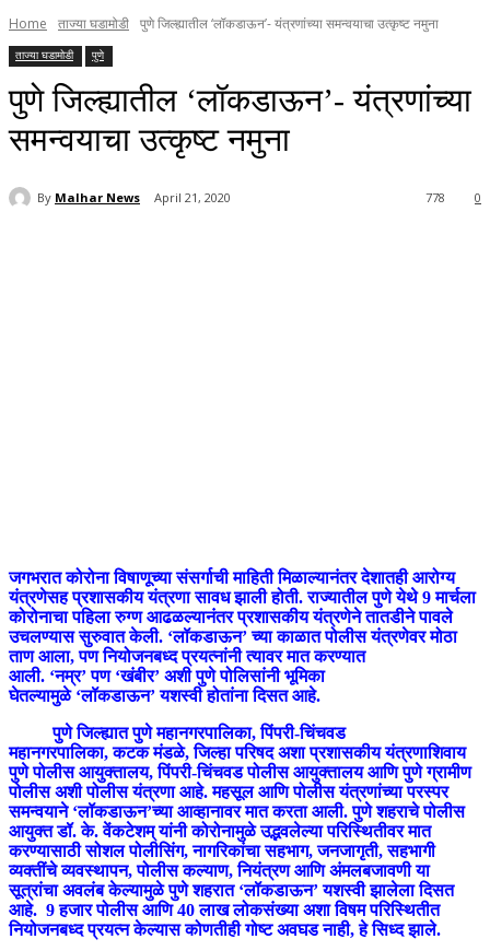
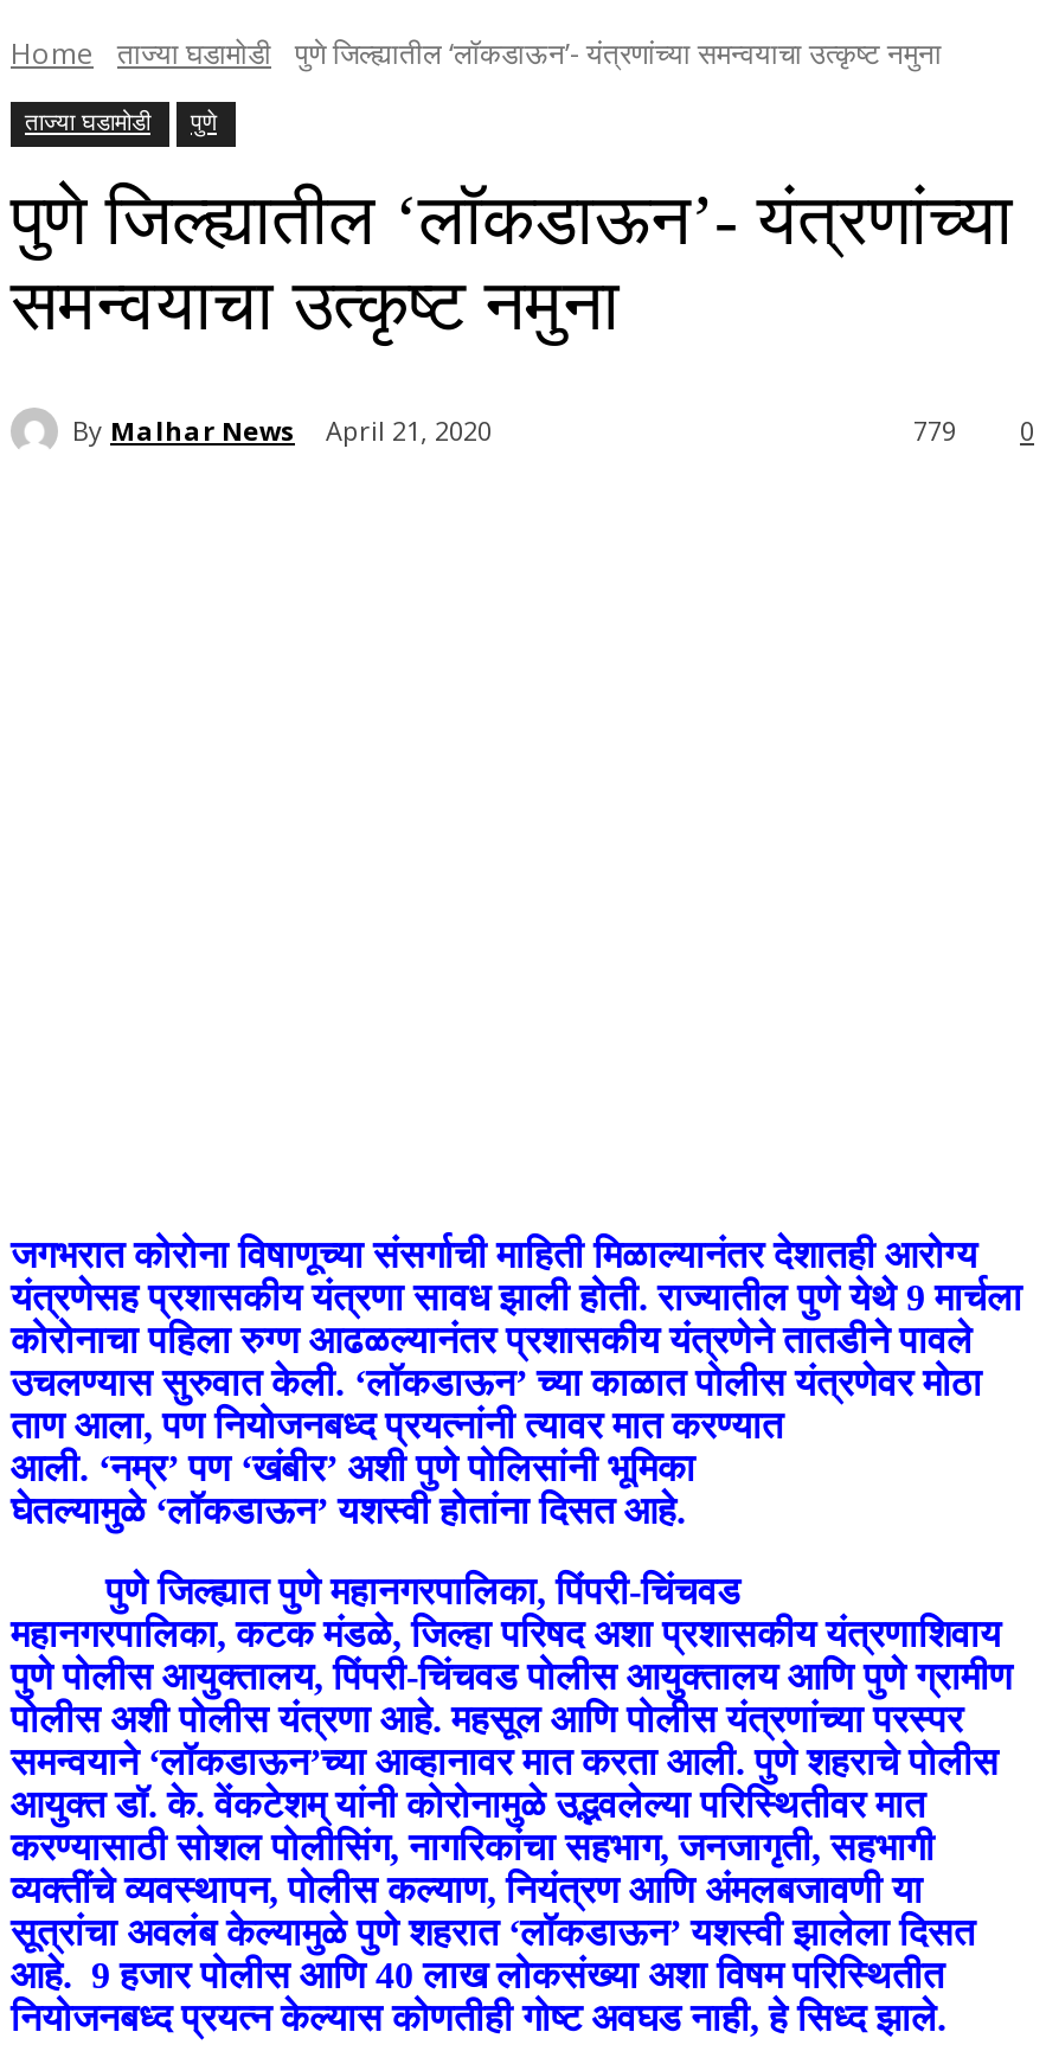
[425,189,481,206] 778 0 -> [913,413,1034,448] 779 0

